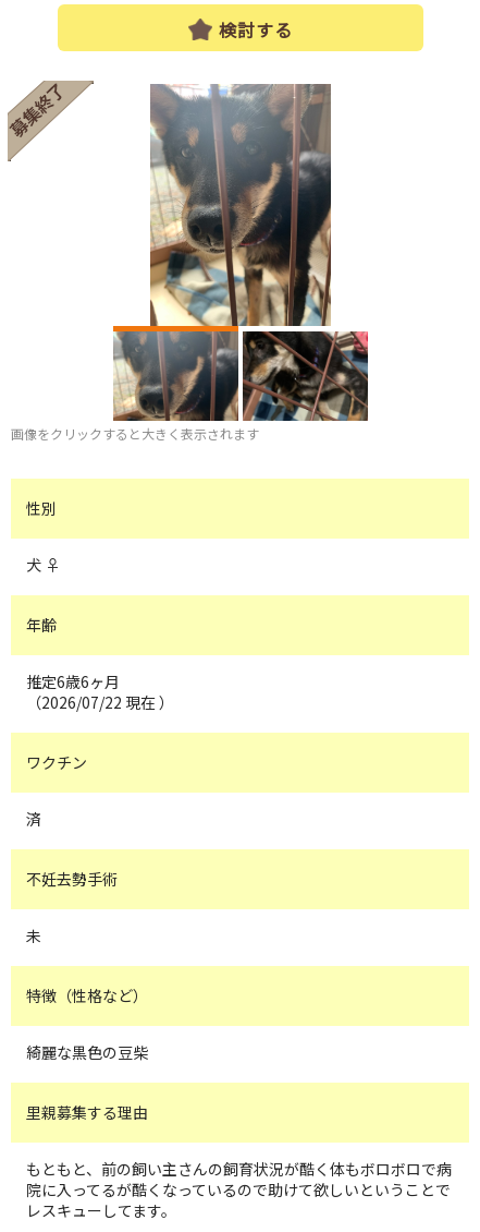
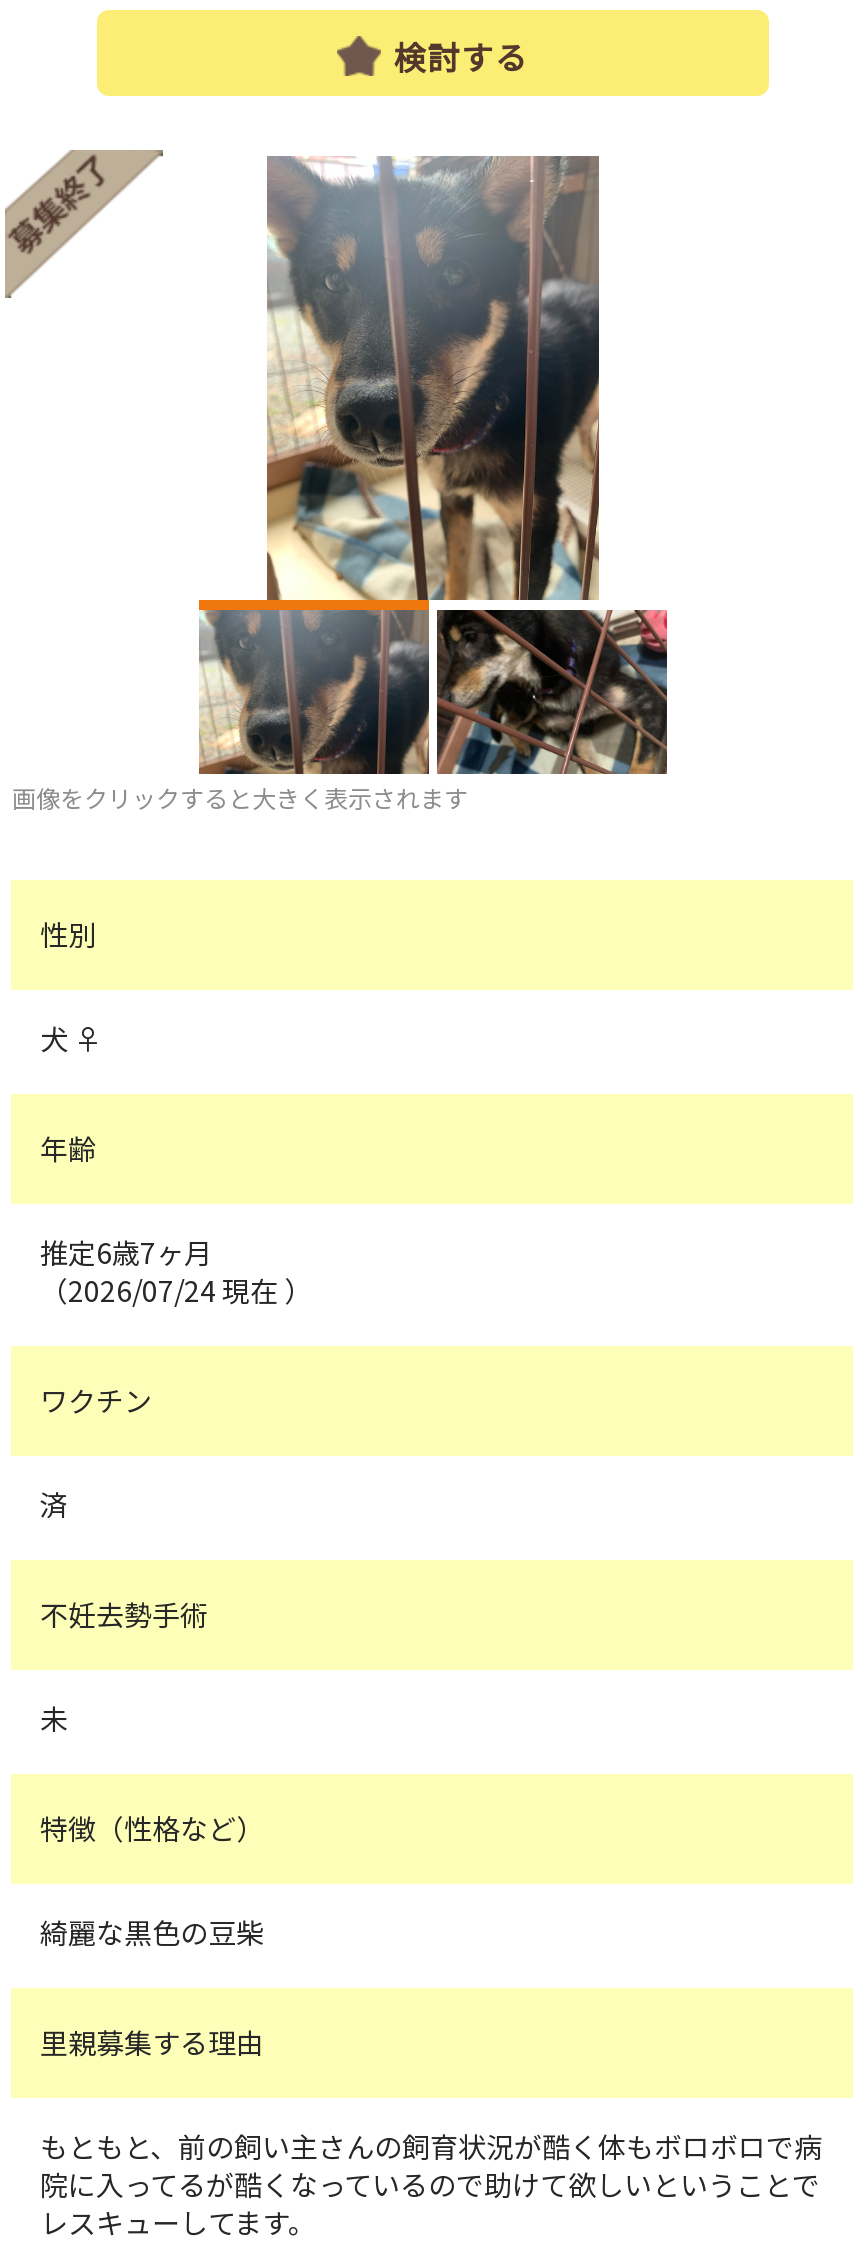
[27,670,120,692] 推定6歳6ヶ月 -> [40,1232,212,1272] 推定6歳7ヶ月
[27,691,175,713] （2026/07/22 現在 ） -> [40,1270,312,1310] （2026/07/24 現在 ）

